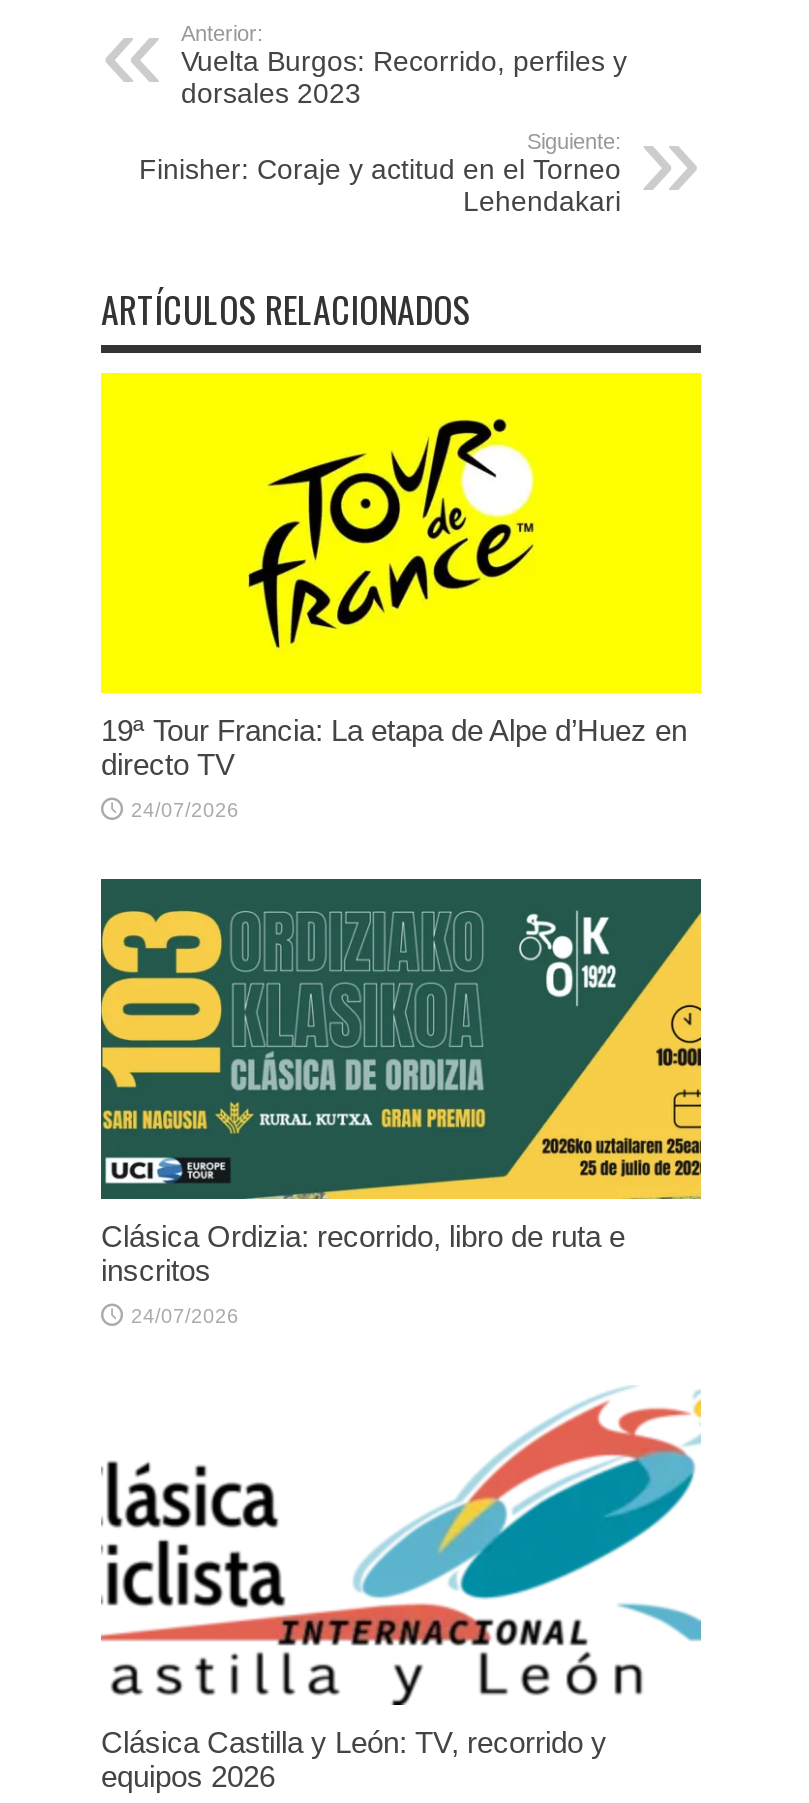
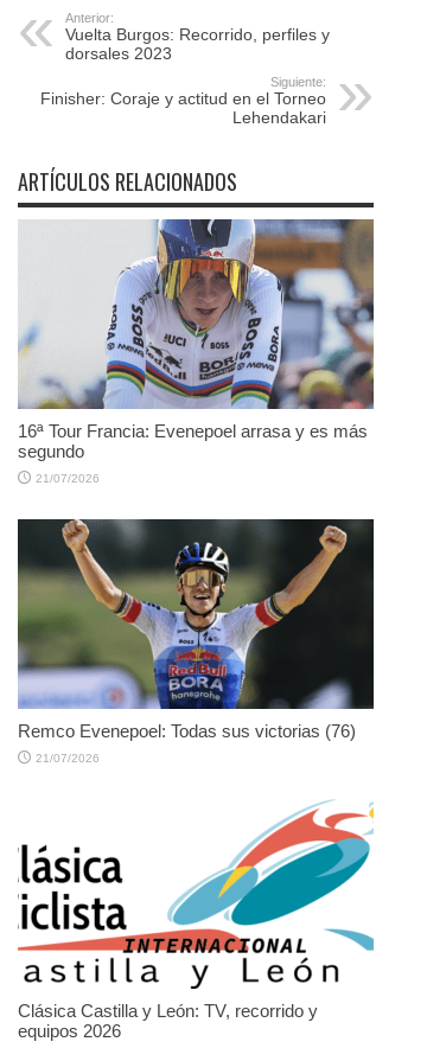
[99,371,703,781] [image] | 19ª Tour Francia: La etapa de Alpe d’Huez en | directo TV -> [18,218,375,462] [image] | 16ª Tour Francia: Evenepoel arrasa y es más | segundo
[131,799,239,821] 24/07/2026 -> [36,472,100,485] 21/07/2026
[99,877,703,1286] [image] | Clásica Ordizia: recorrido, libro de ruta e | inscritos -> [18,518,375,741] [image] | Remco Evenepoel: Todas sus victorias (76)
[131,1304,239,1326] 24/07/2026 -> [36,752,100,765] 21/07/2026

